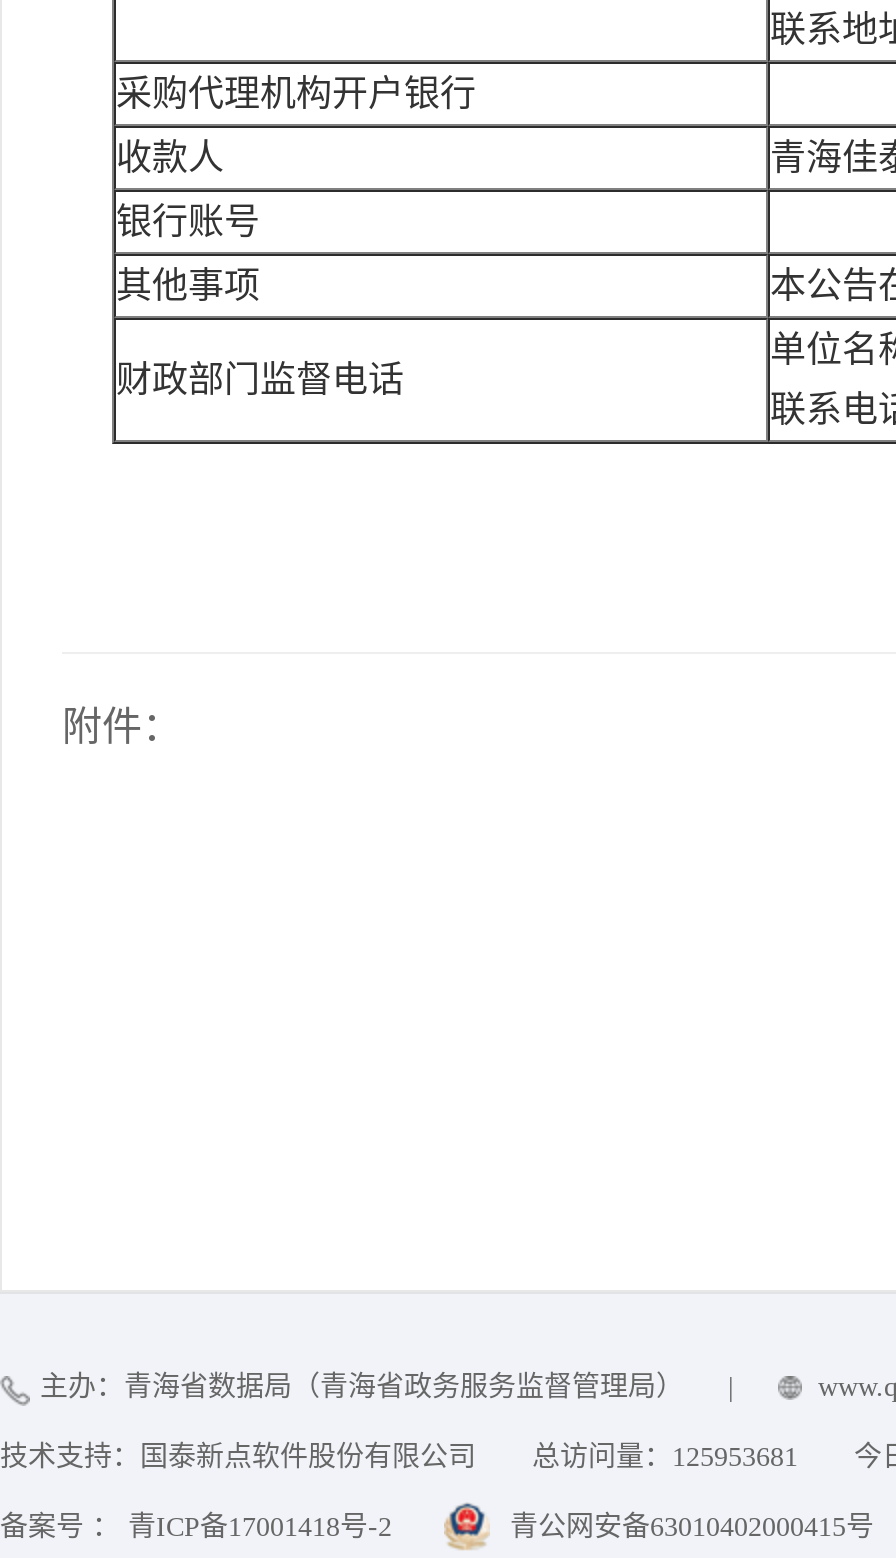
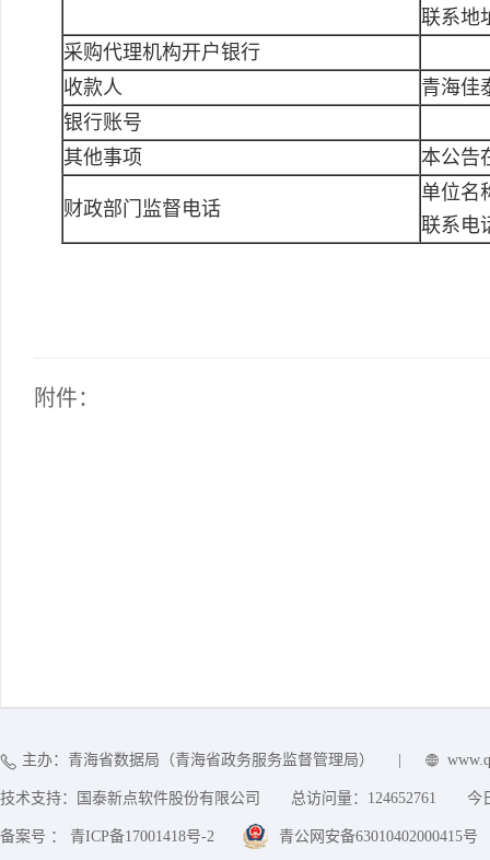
[532,1442,798,1472] 总访问量：125953681 -> [291,790,436,806] 总访问量：124652761

